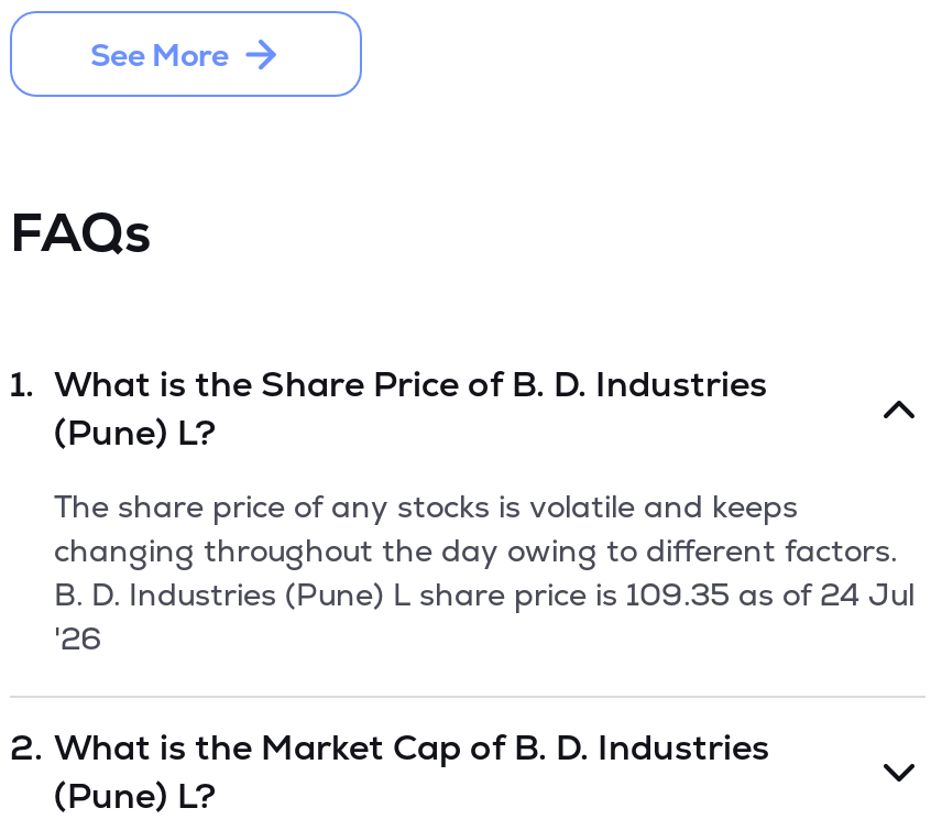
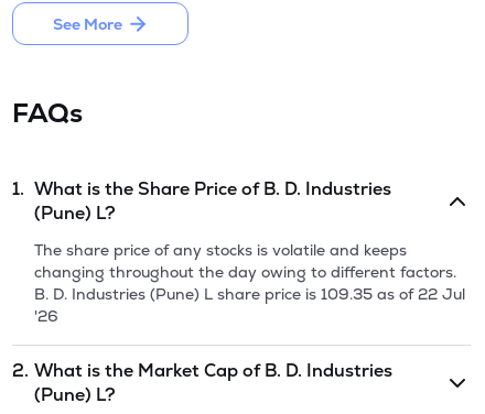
[54,575,914,614] B. D. Industries (Pune) L share price is 109.35 as of 24 Jul -> [34,284,465,304] B. D. Industries (Pune) L share price is 109.35 as of 22 Jul

